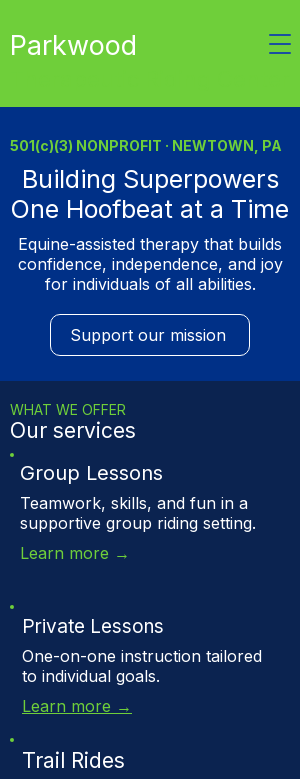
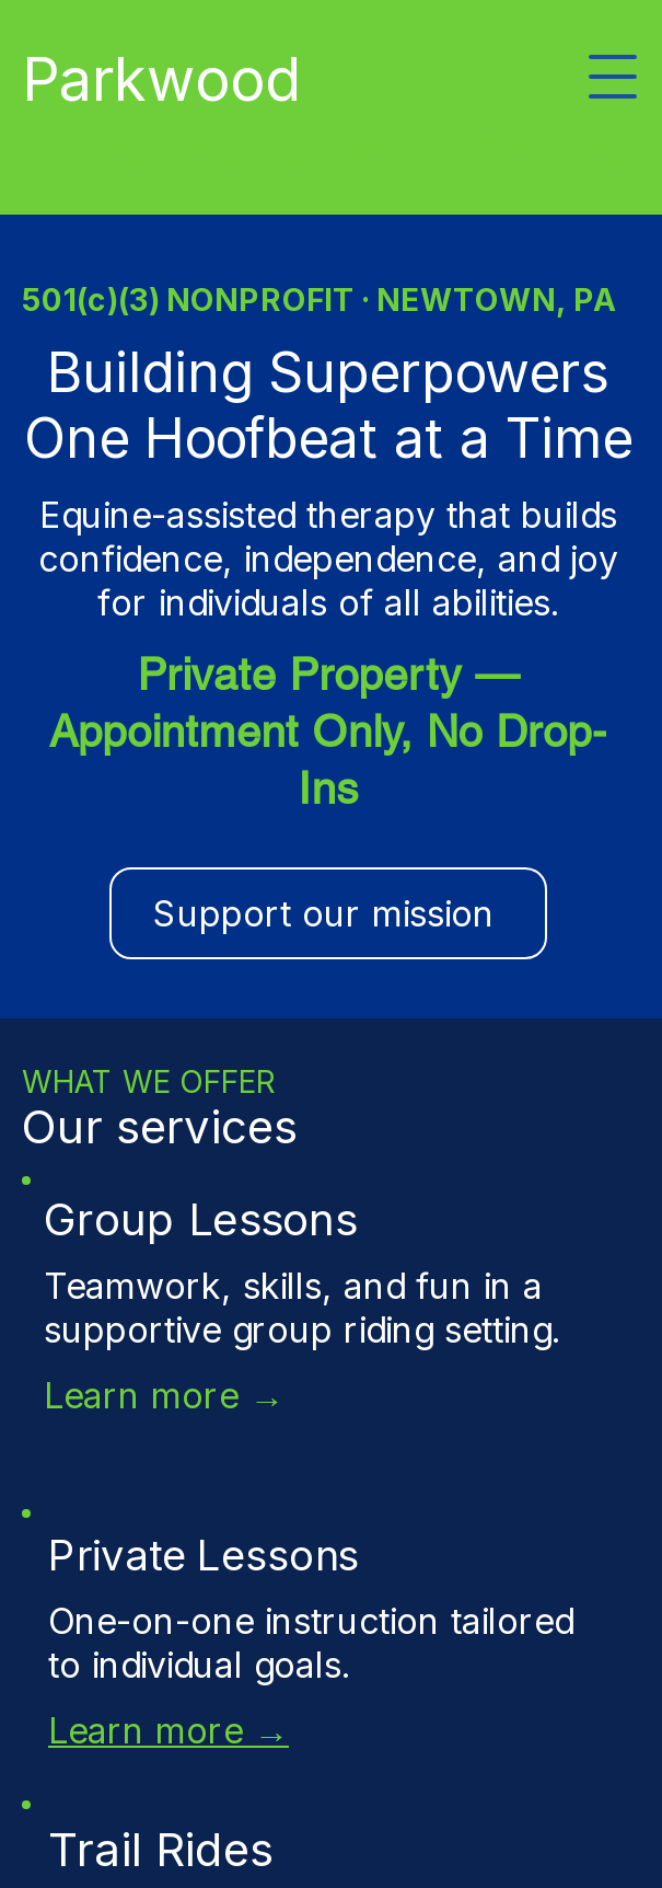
none -> [49,648,608,815] Private Property — | Appointment Only, No Drop- | Ins

